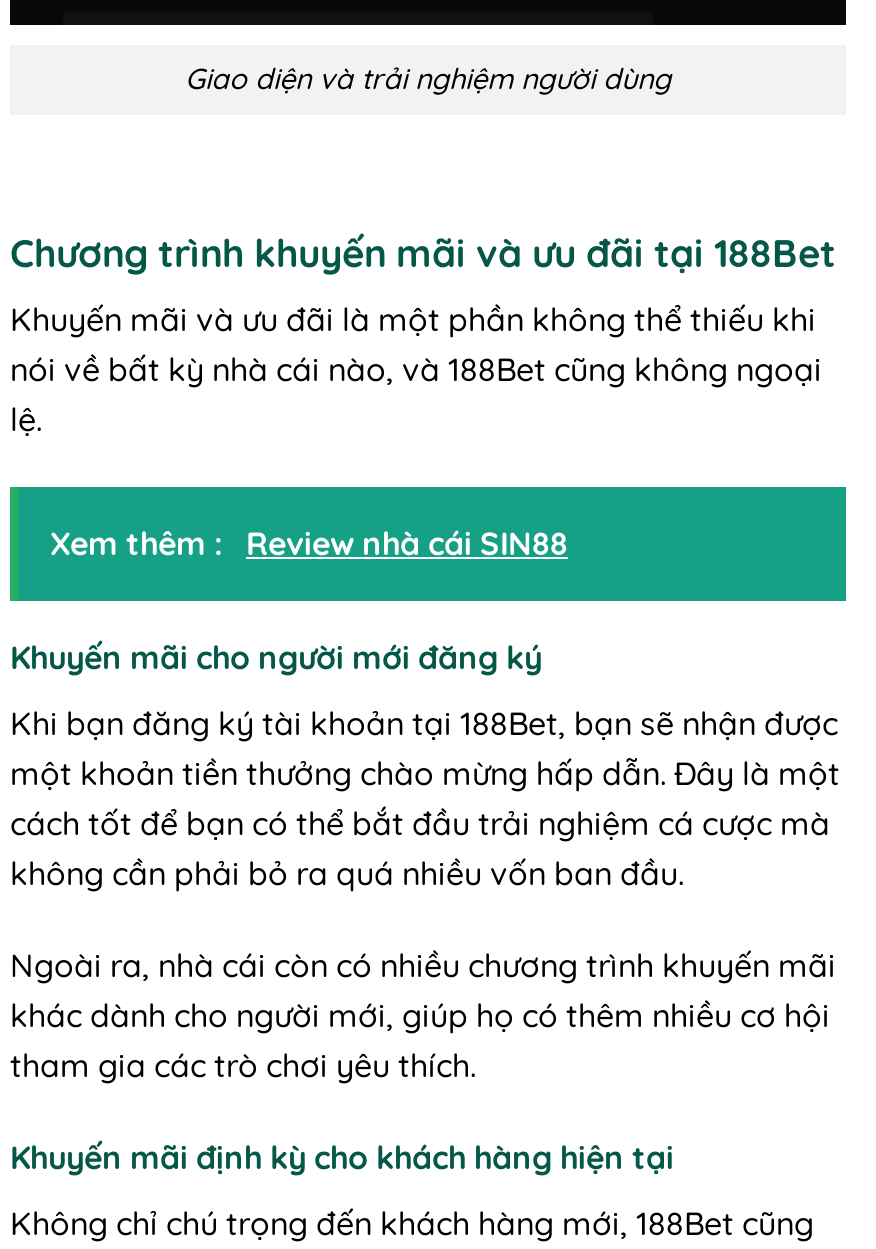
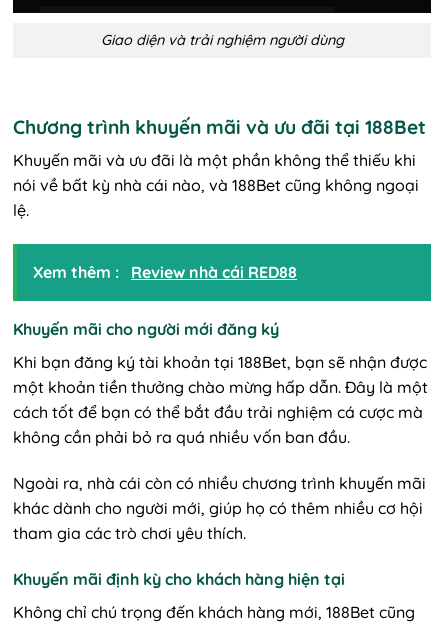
[50,523,568,563] Xem thêm : Review nhà cái SIN88 -> [33,262,297,282] Xem thêm : Review nhà cái RED88

